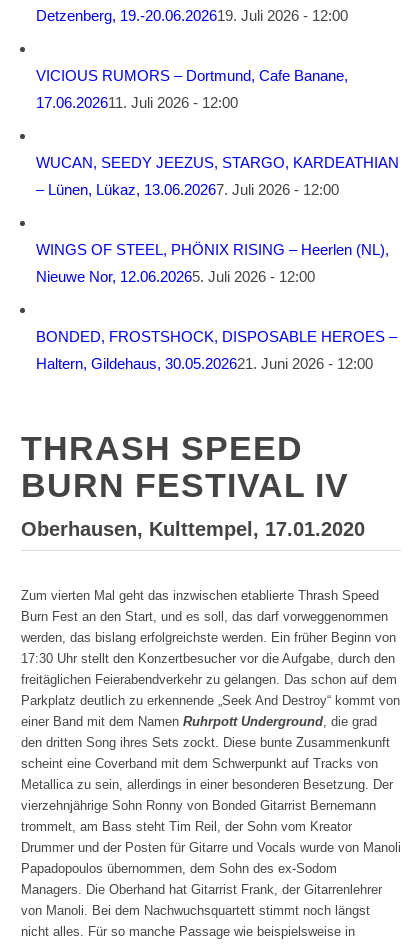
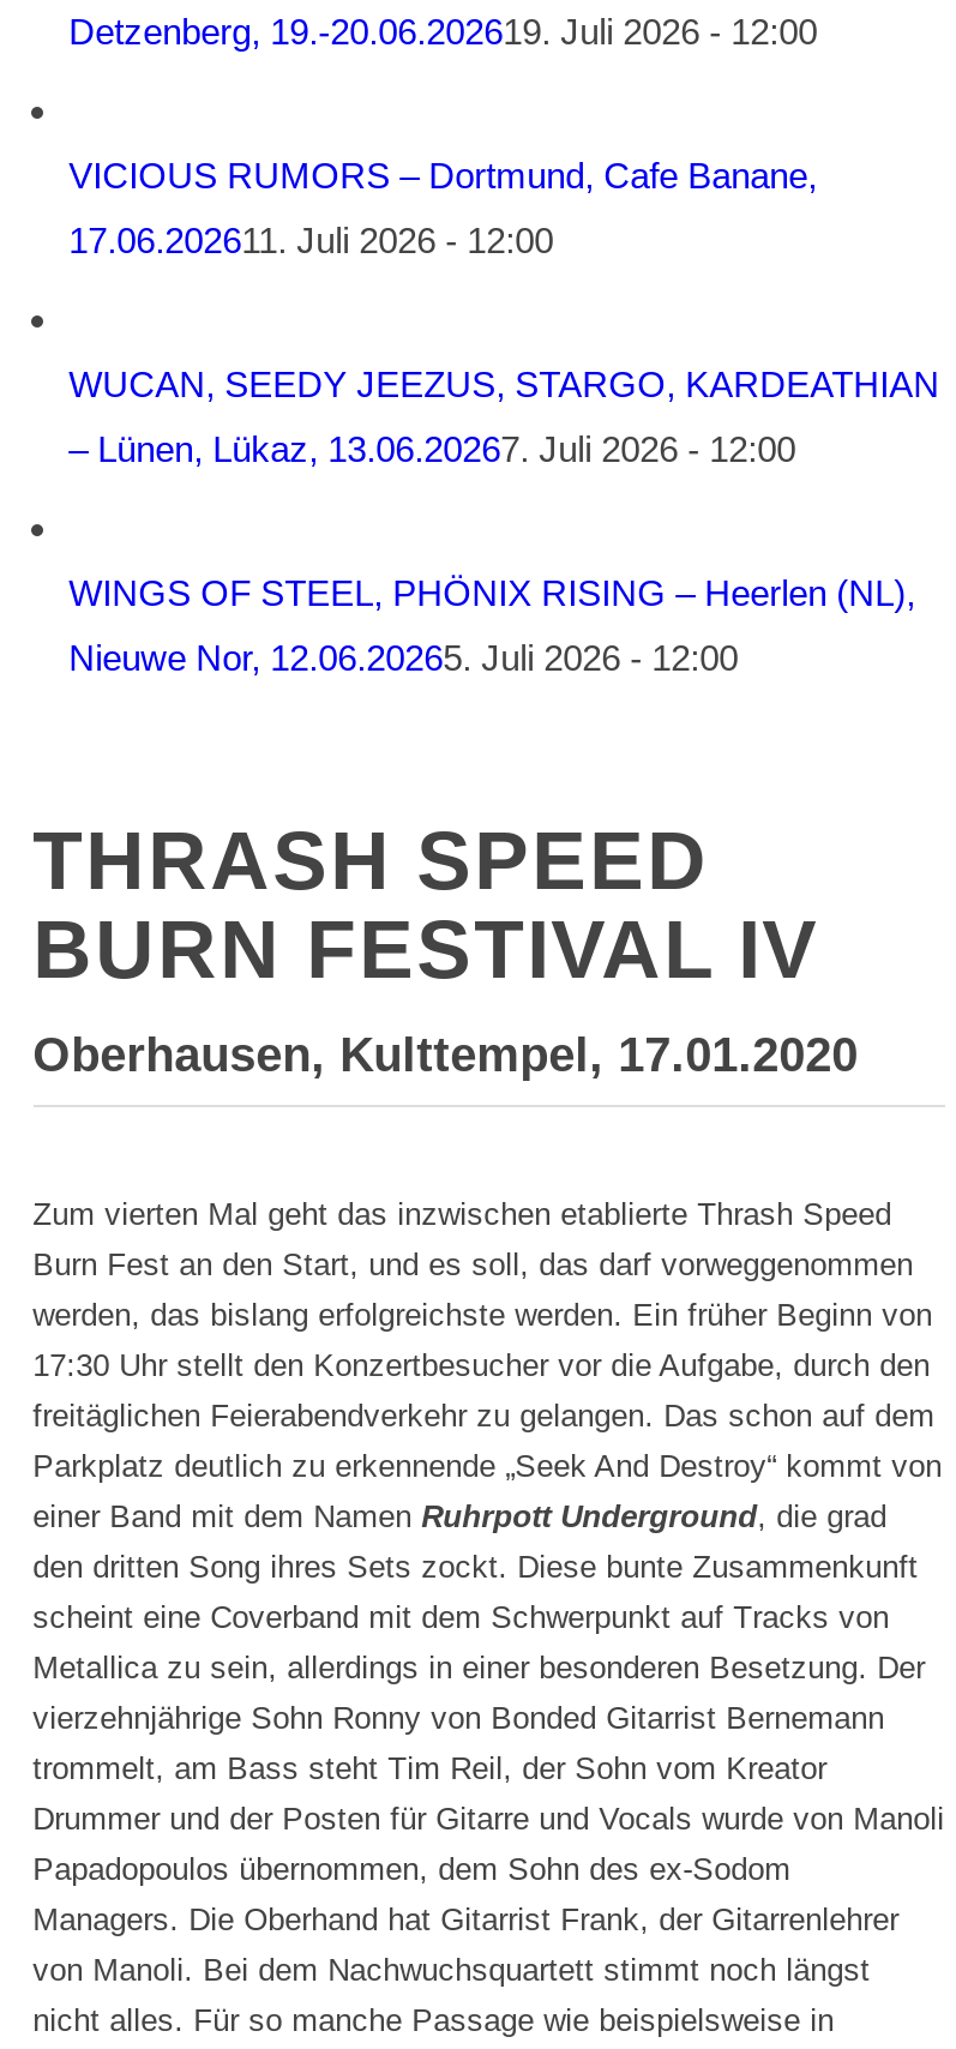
[36,328,397,372] BONDED, FROSTSHOCK, DISPOSABLE HEROES – | Haltern, Gildehaus, 30.05.202621. Juni 2026 - 12:00 -> none

